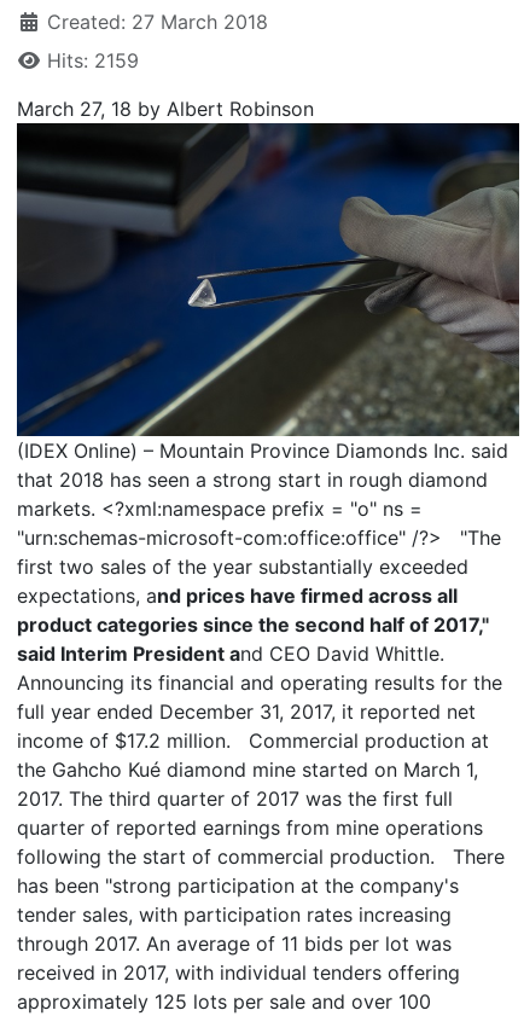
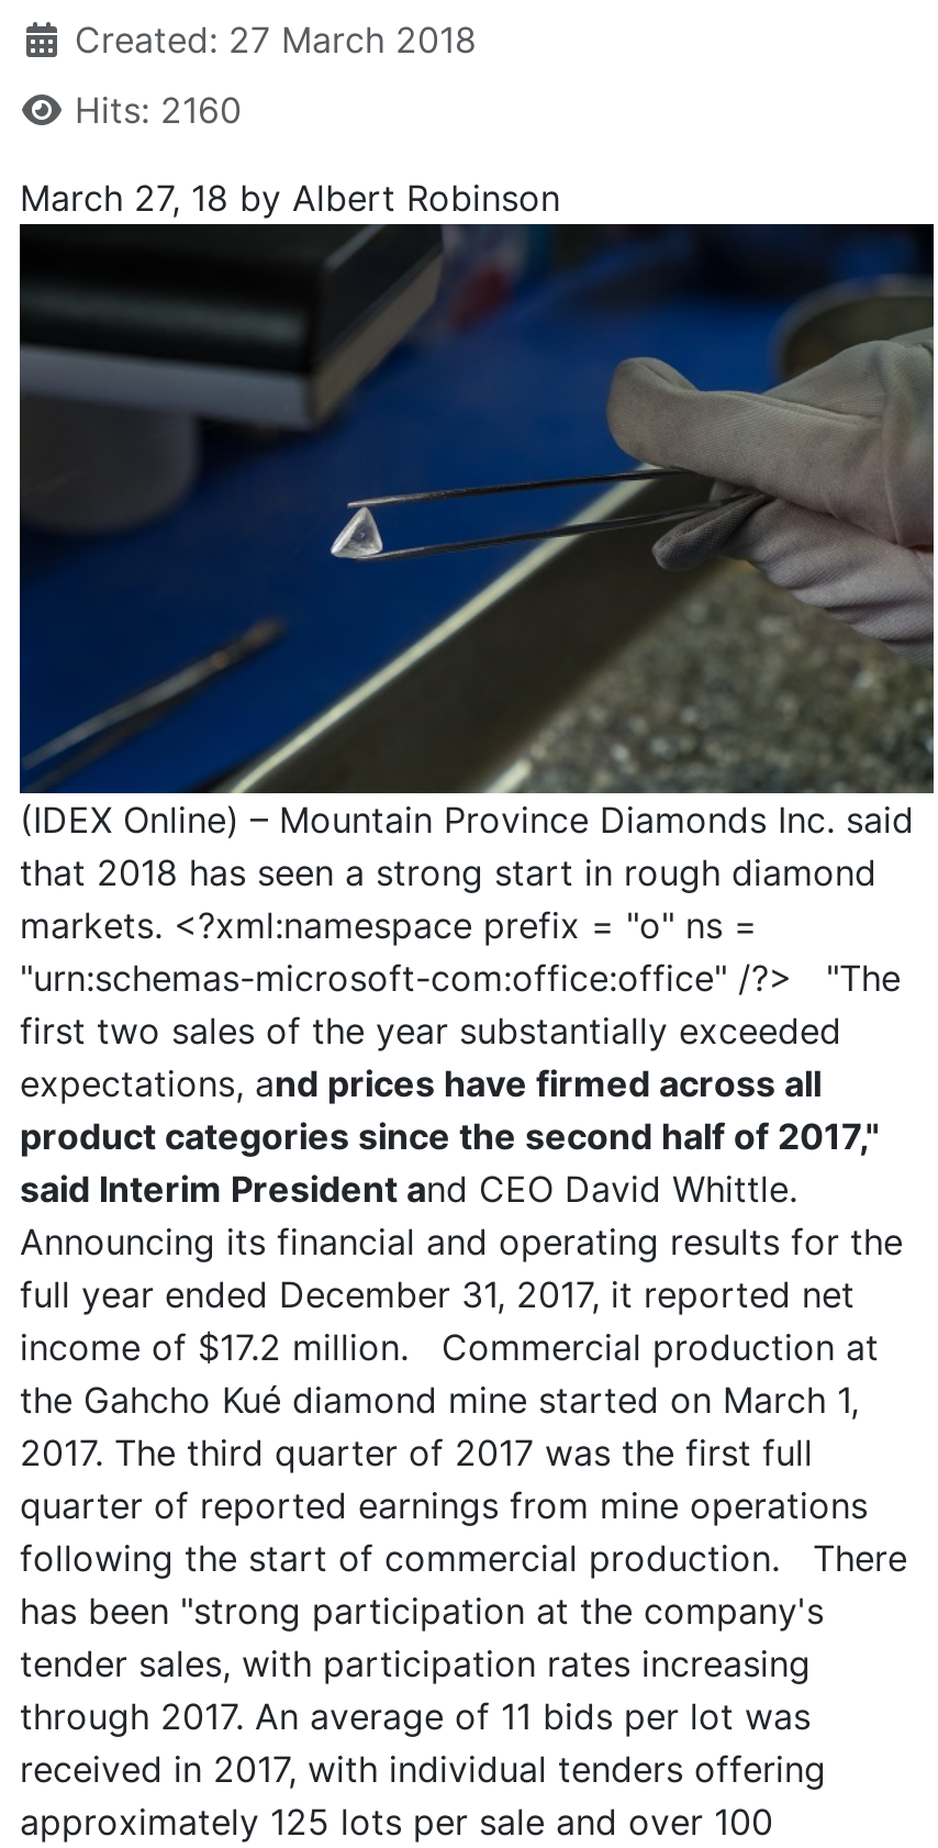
[47,48,139,72] Hits: 2159 -> [75,88,242,132] Hits: 2160

